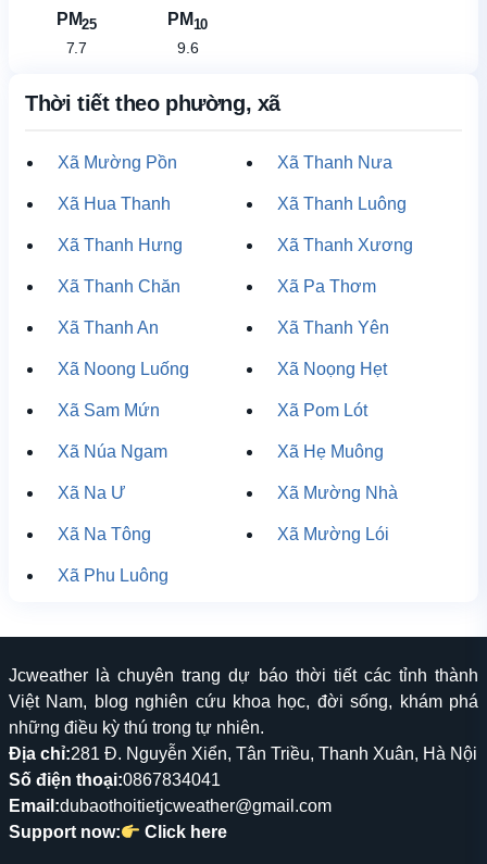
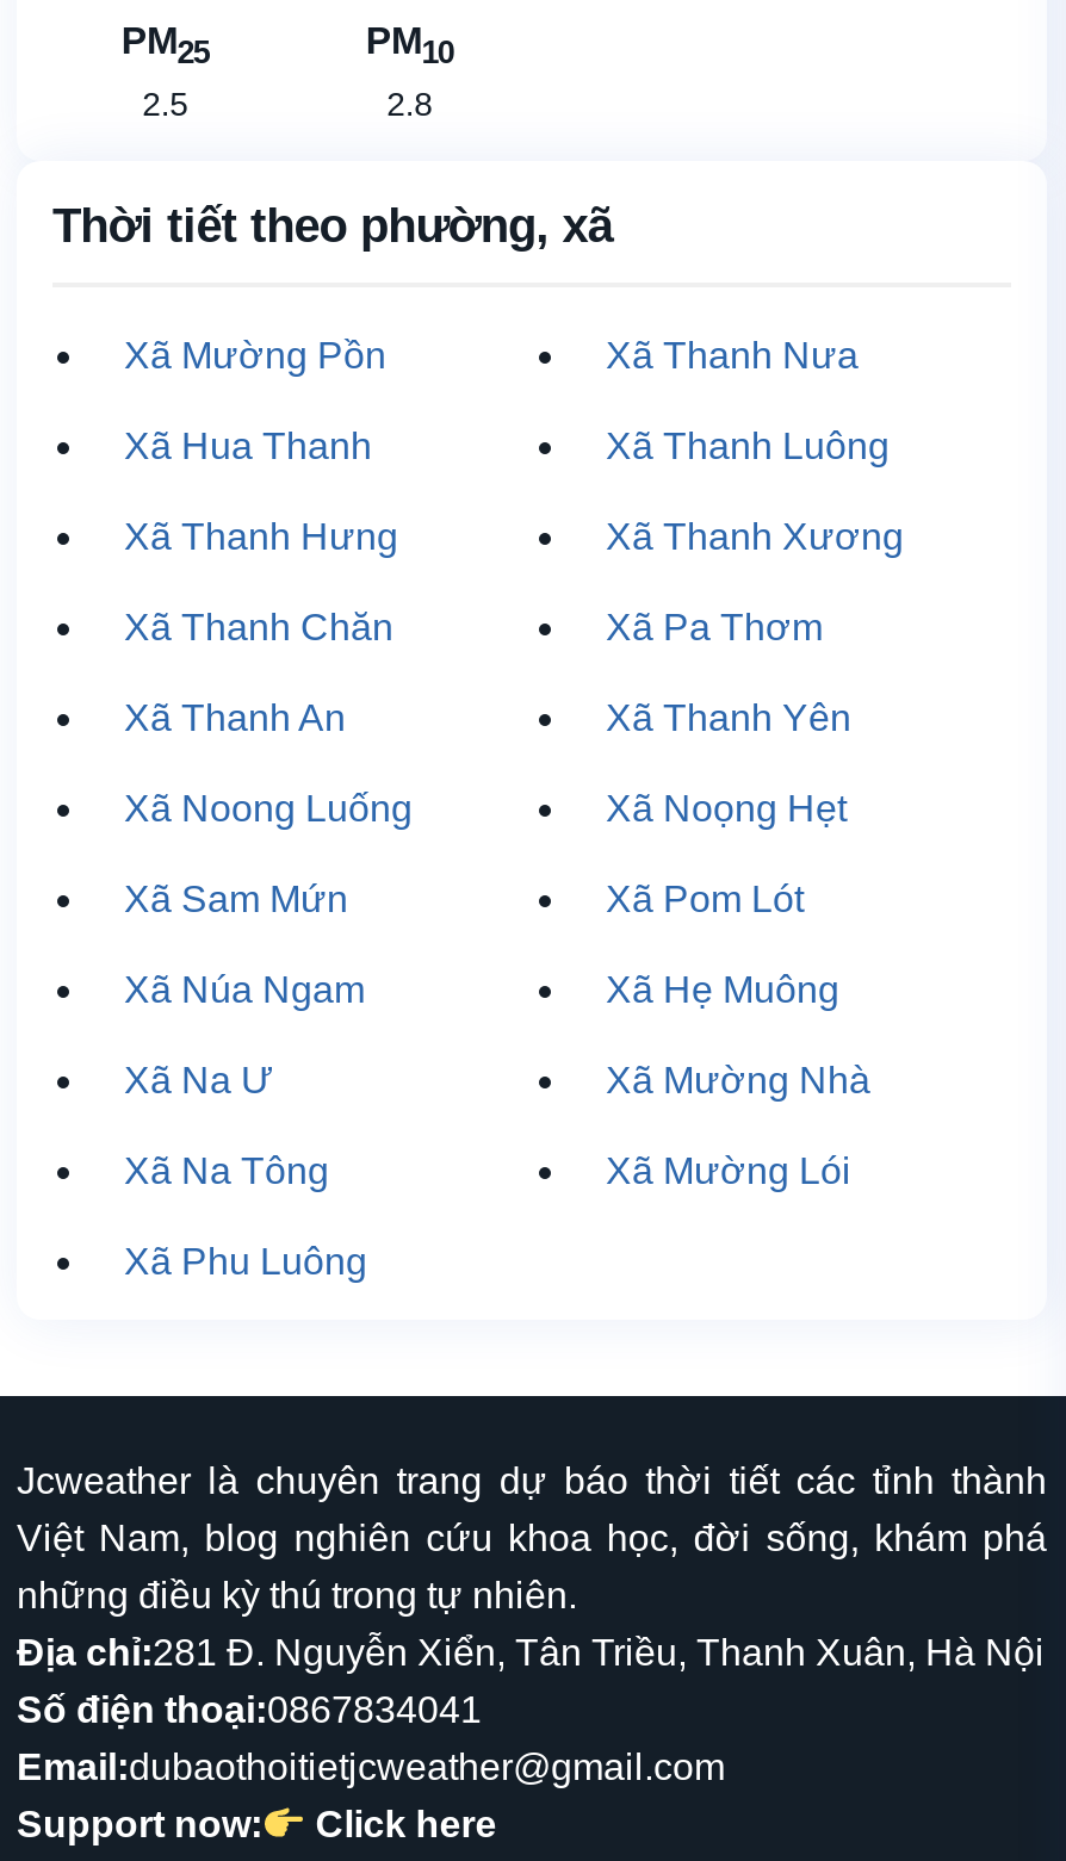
[66,39,87,57] 7.7 -> [142,85,188,123] 2.5
[177,39,198,57] 9.6 -> [387,85,432,123] 2.8

